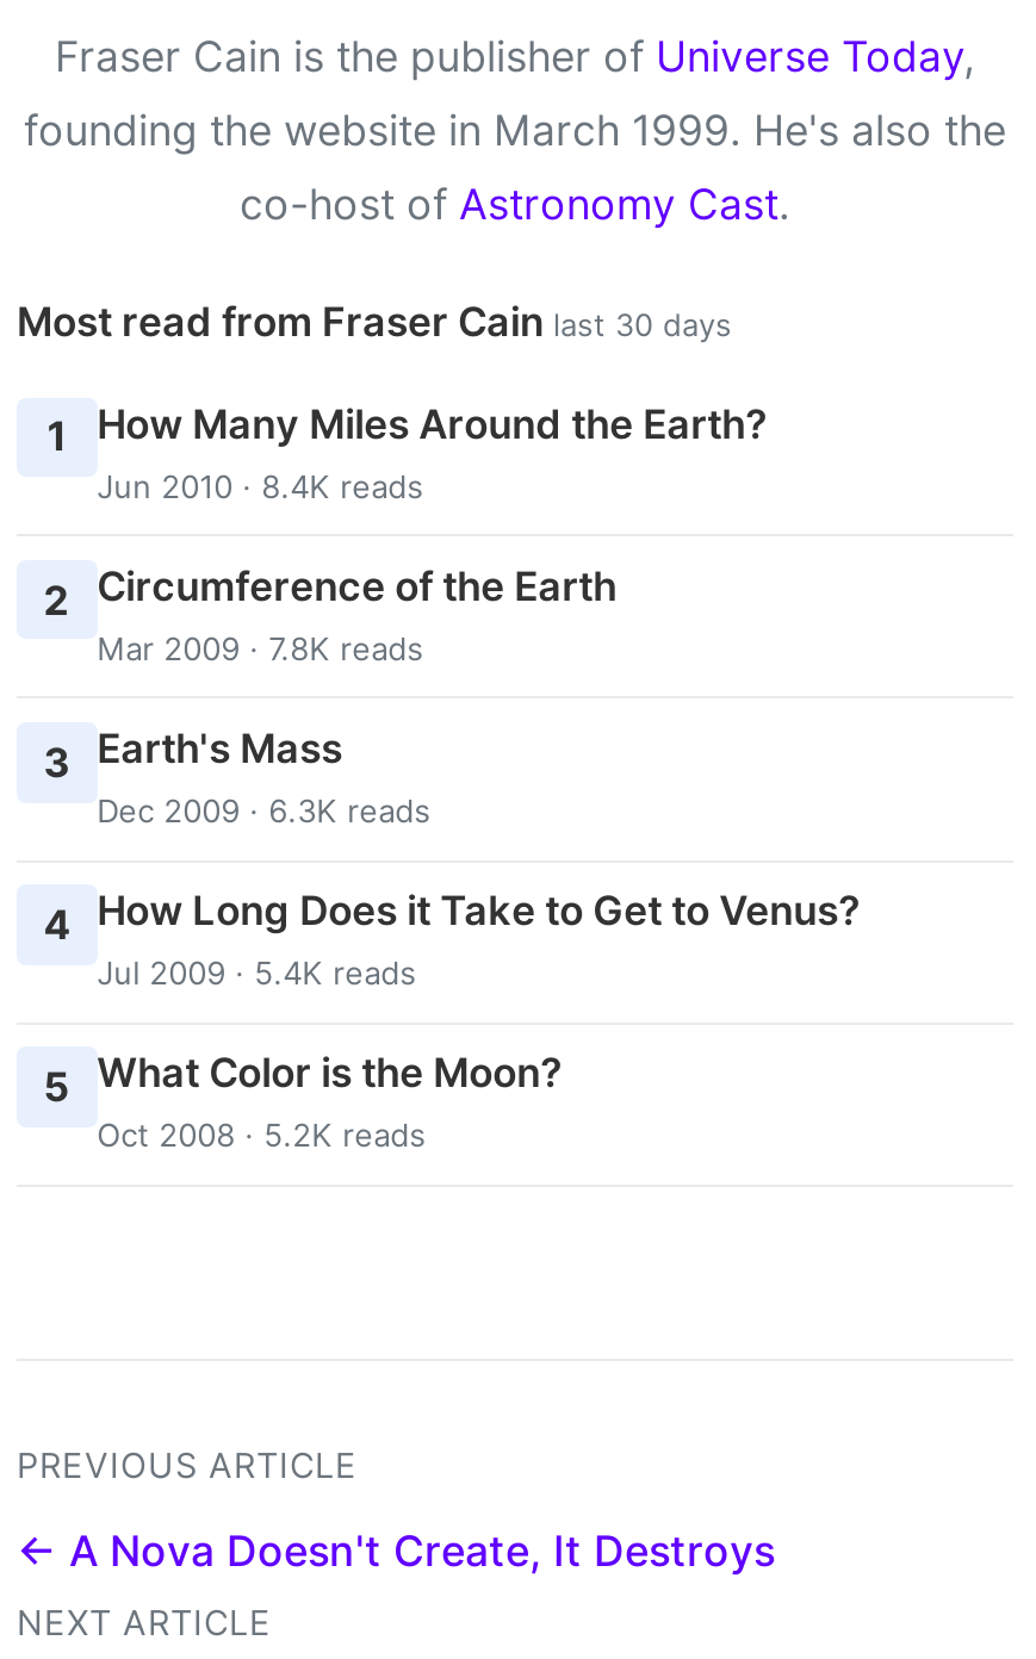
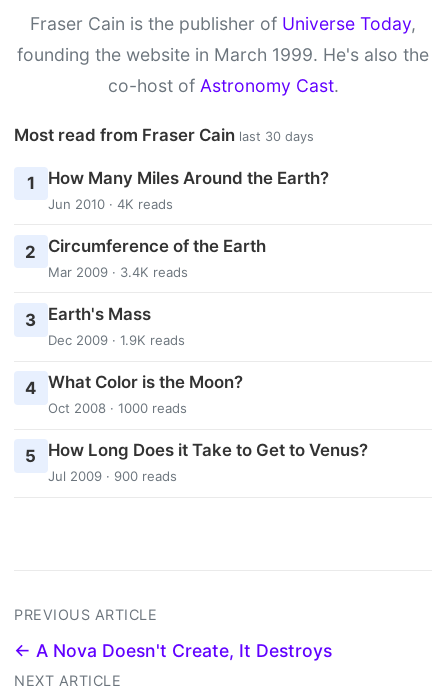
[97,466,423,504] Jun 2010 · 8.4K reads -> [48,195,173,211] Jun 2010 · 4K reads
[97,629,423,667] Mar 2009 · 7.8K reads -> [48,264,188,280] Mar 2009 · 3.4K reads
[97,791,431,829] Dec 2009 · 6.3K reads -> [48,332,185,348] Dec 2009 · 1.9K reads
[44,887,860,992] 4 How Long Does it Take to Get to Venus? | Jul 2009 · 5.4K reads -> [25,372,243,416] 4 What Color is the Moon? | Oct 2008 · 1000 reads
[44,1050,562,1154] 5 What Color is the Moon? | Oct 2008 · 5.2K reads -> [25,440,368,484] 5 How Long Does it Take to Get to Venus? | Jul 2009 · 900 reads

